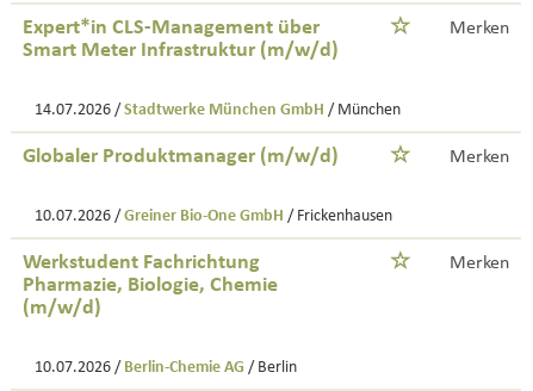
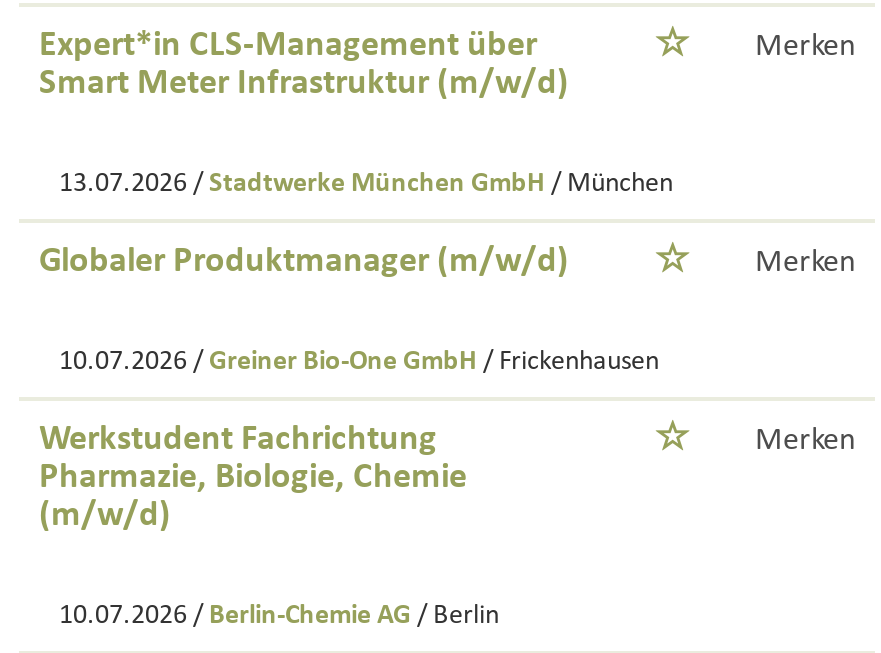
[35,101,401,119] 14.07.2026 / Stadtwerke München GmbH / München -> [59,169,673,199] 13.07.2026 / Stadtwerke München GmbH / München

